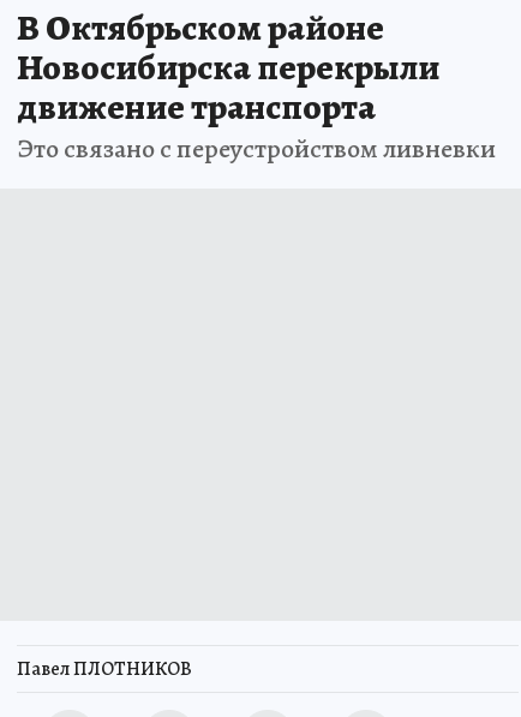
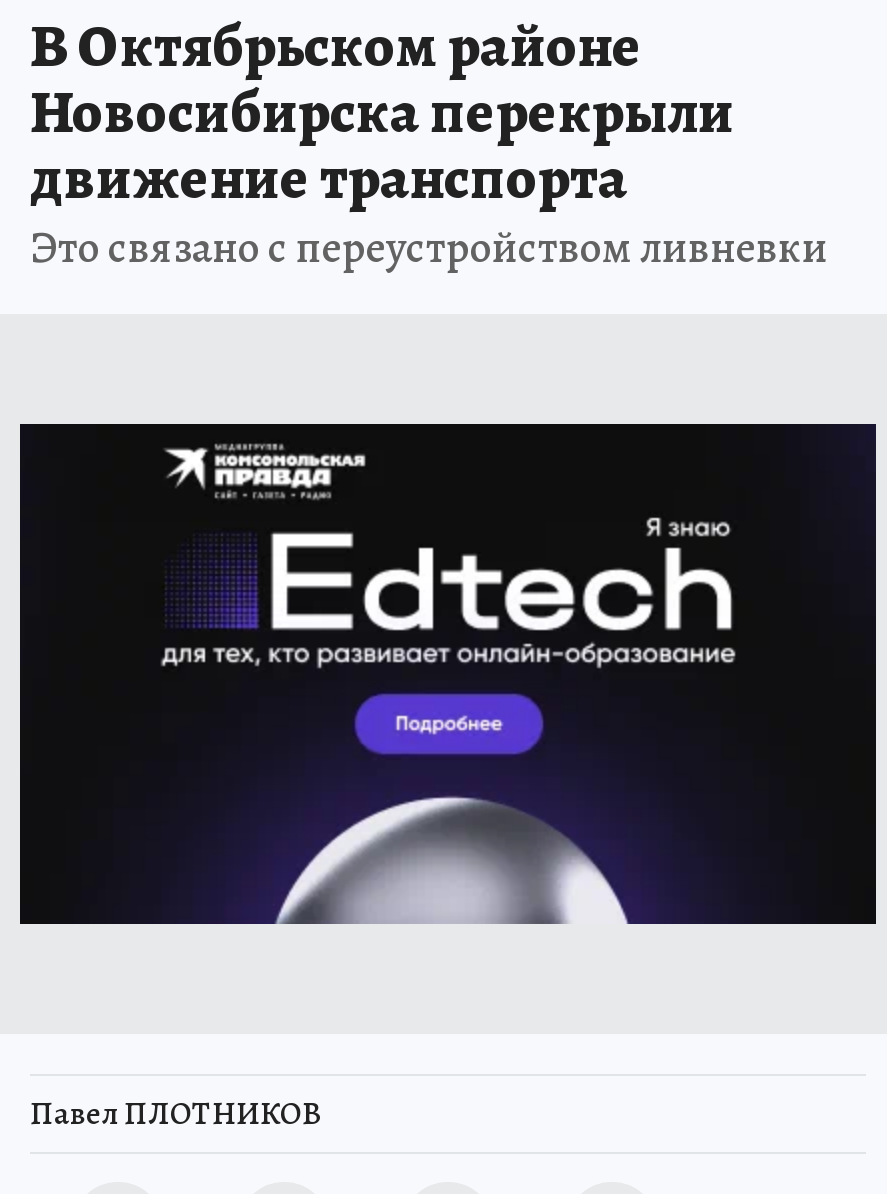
none -> [18,422,878,926] [image]

